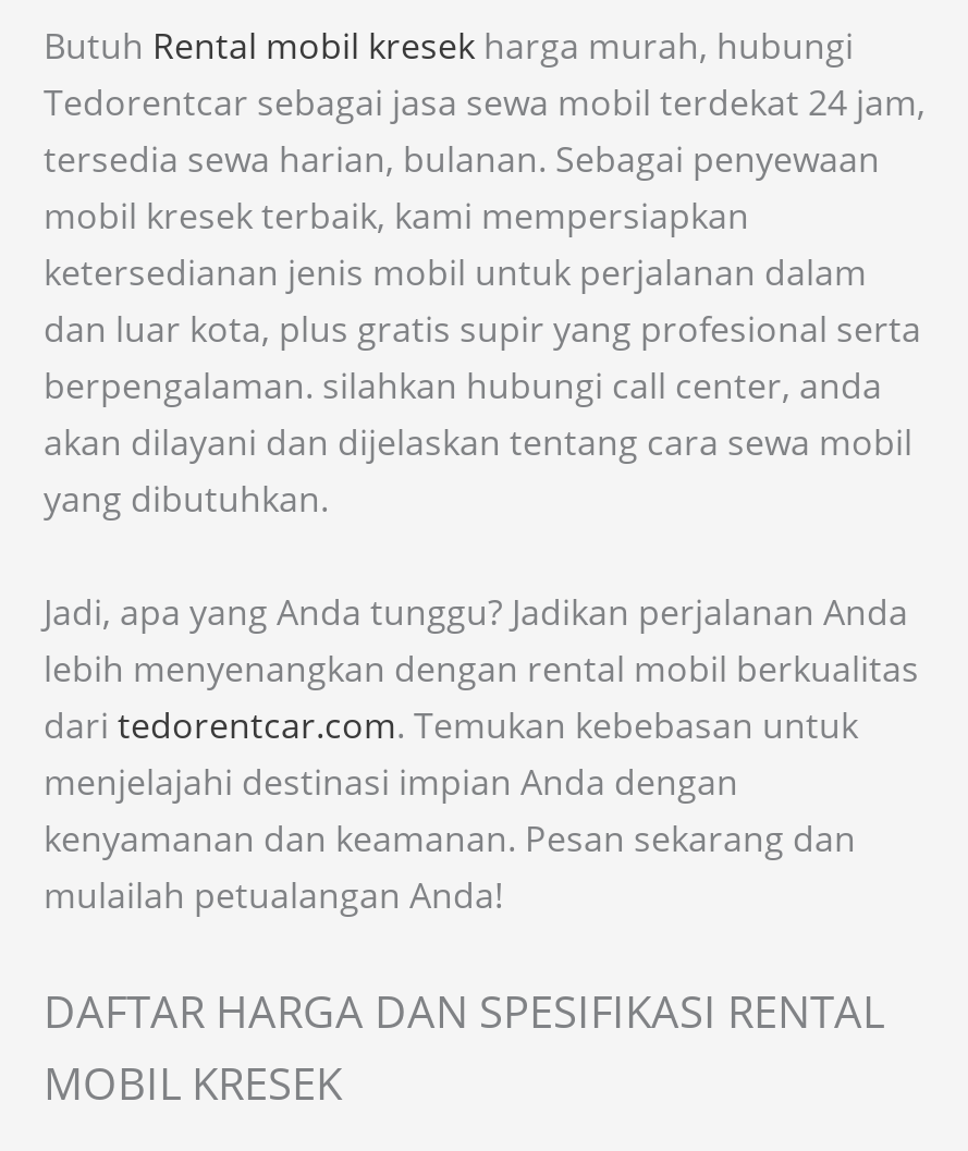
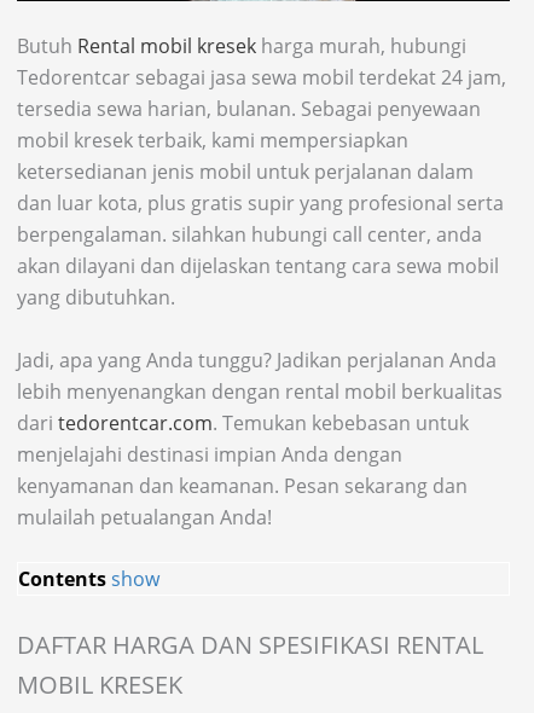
none -> [18,565,159,592] Contents show

